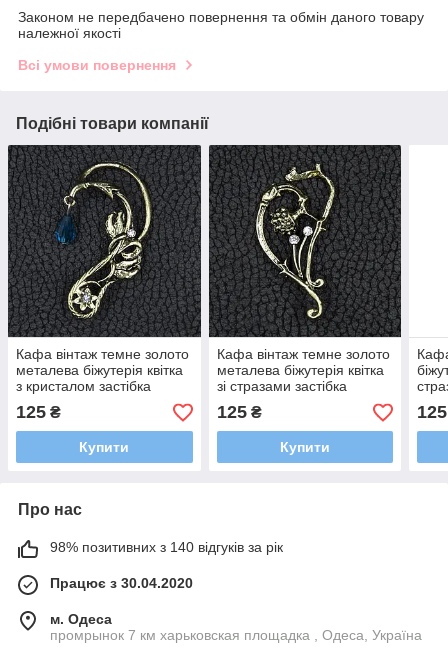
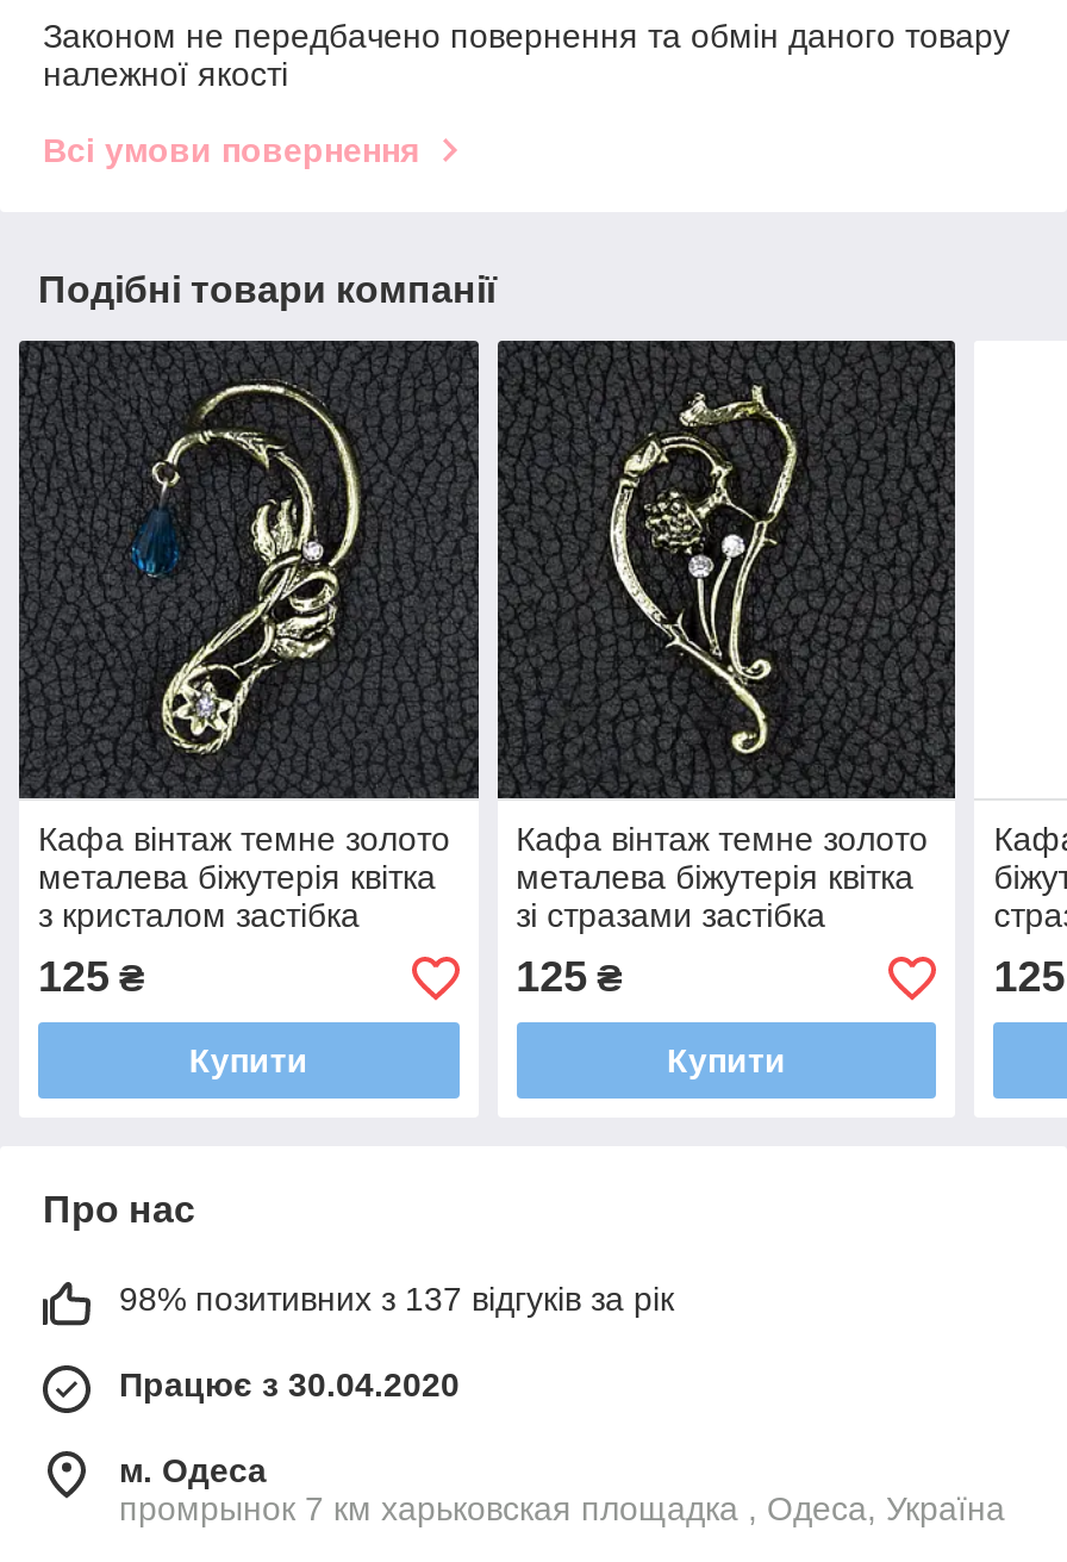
[50,539,283,555] 98% позитивних з 140 відгуків за рік -> [119,1281,674,1319] 98% позитивних з 137 відгуків за рік

